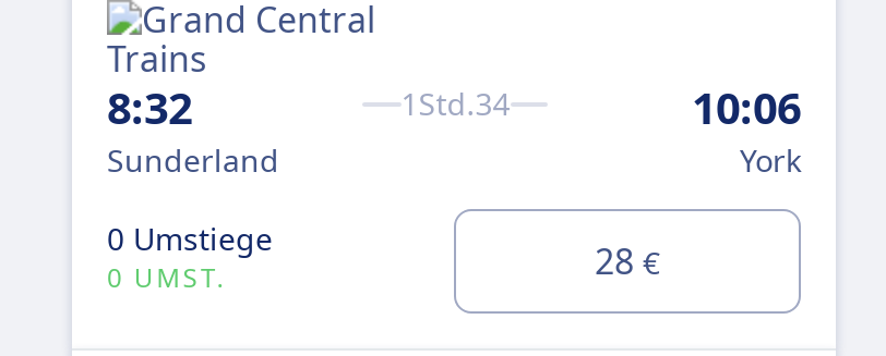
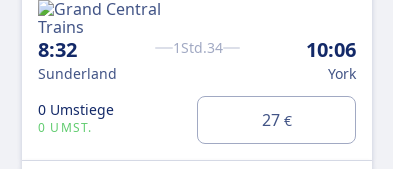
[595,236,660,284] 28 € -> [261,108,291,130] 27 €

